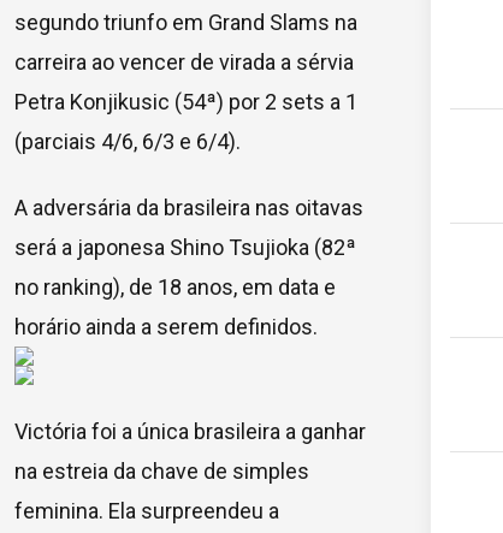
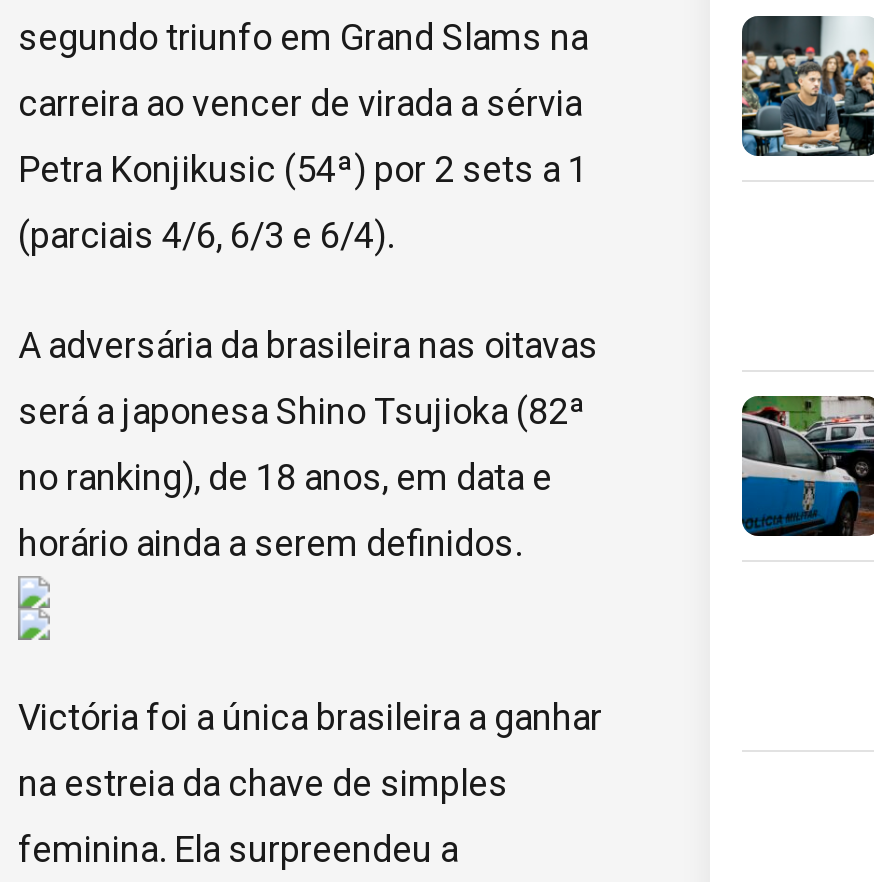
none -> [740,14,868,158] [image]
none -> [740,394,868,538] [image]

